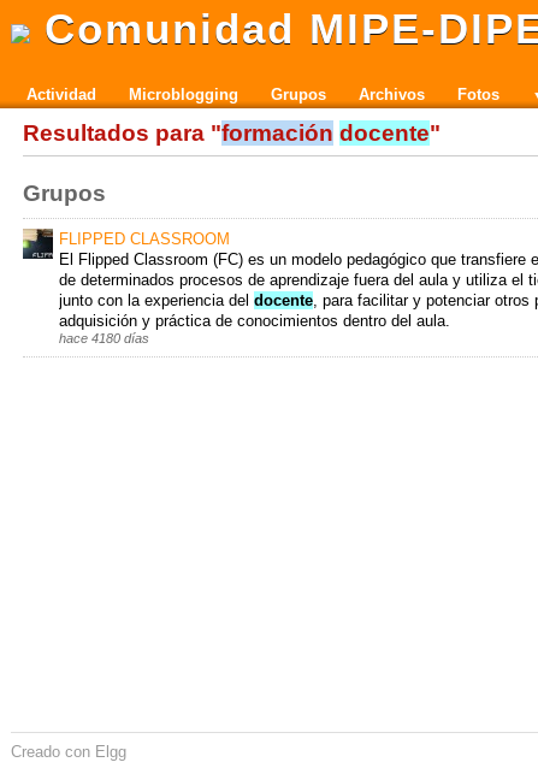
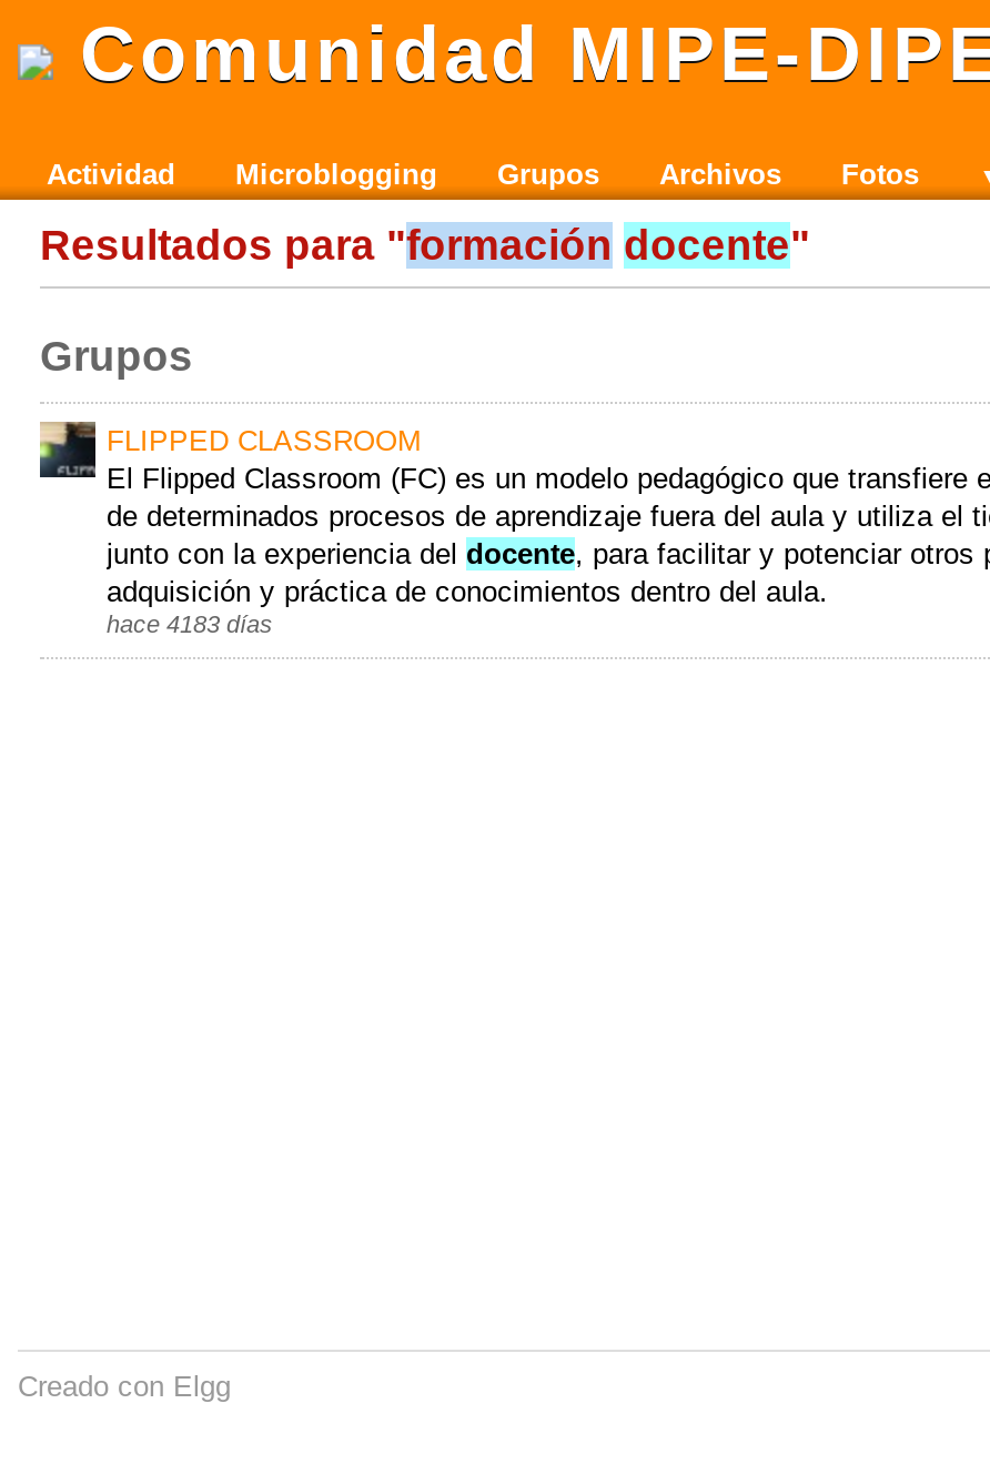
[59,331,149,345] hace 4180 días -> [107,610,273,637] hace 4183 días

